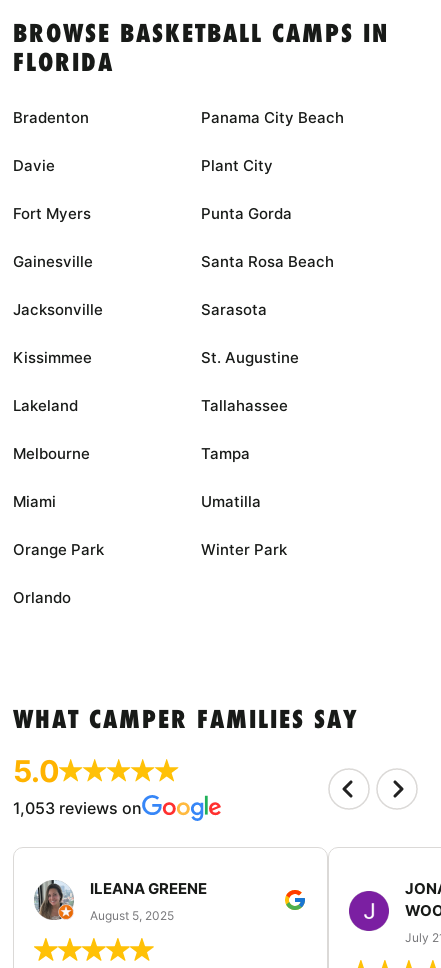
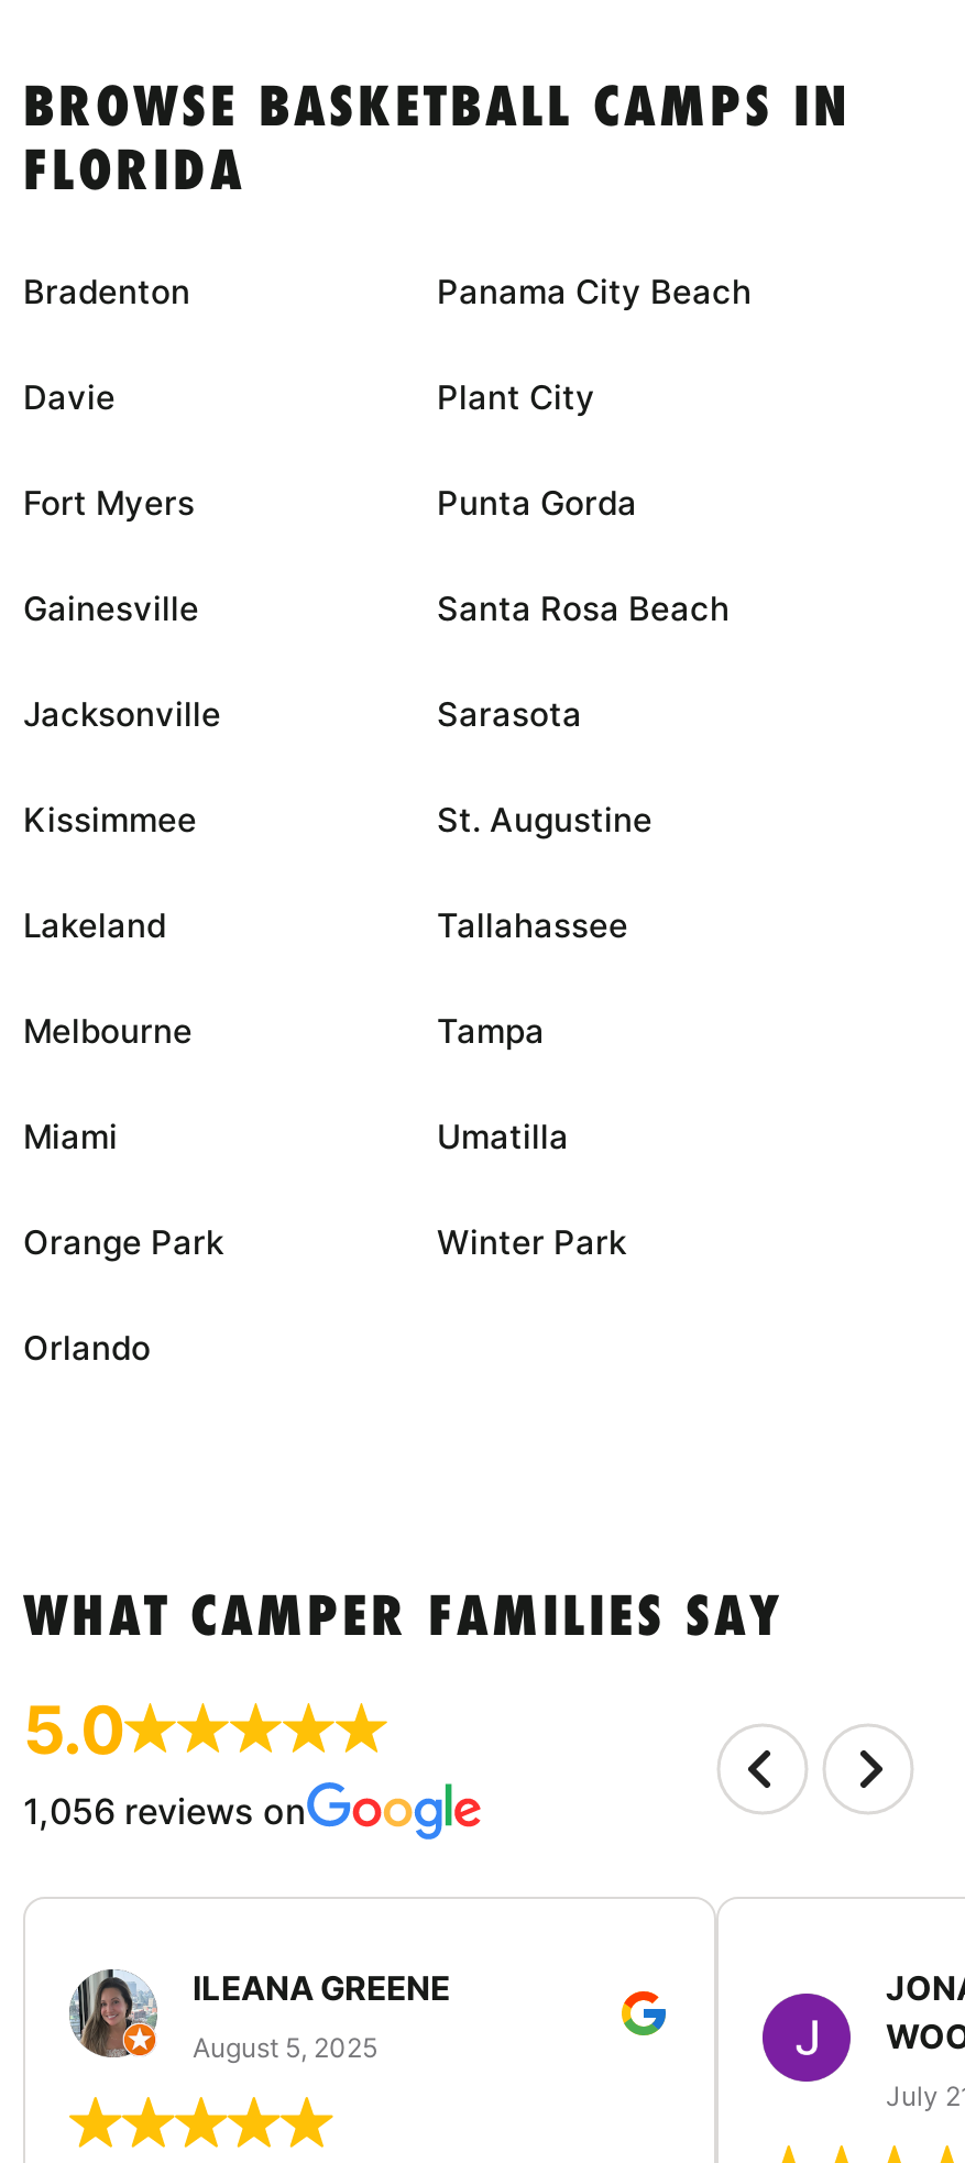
[13,798,142,818] 1,053 reviews on -> [23,1788,307,1832] 1,056 reviews on

